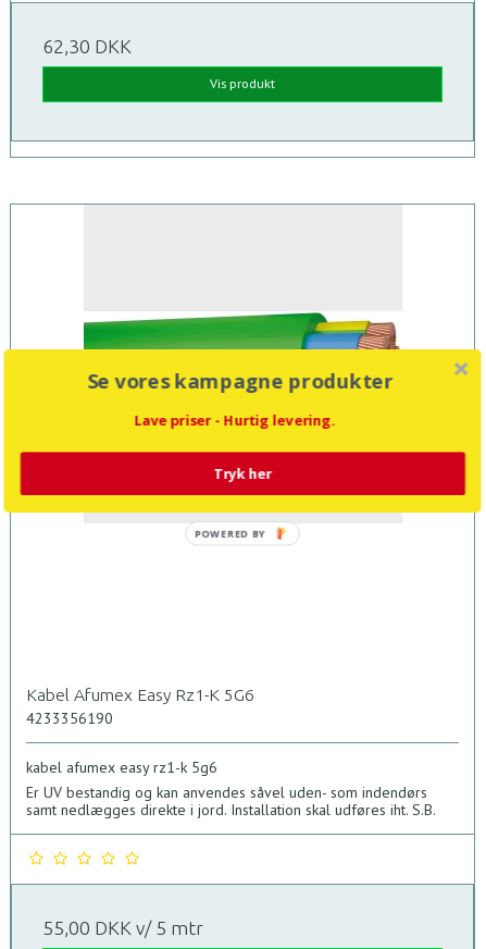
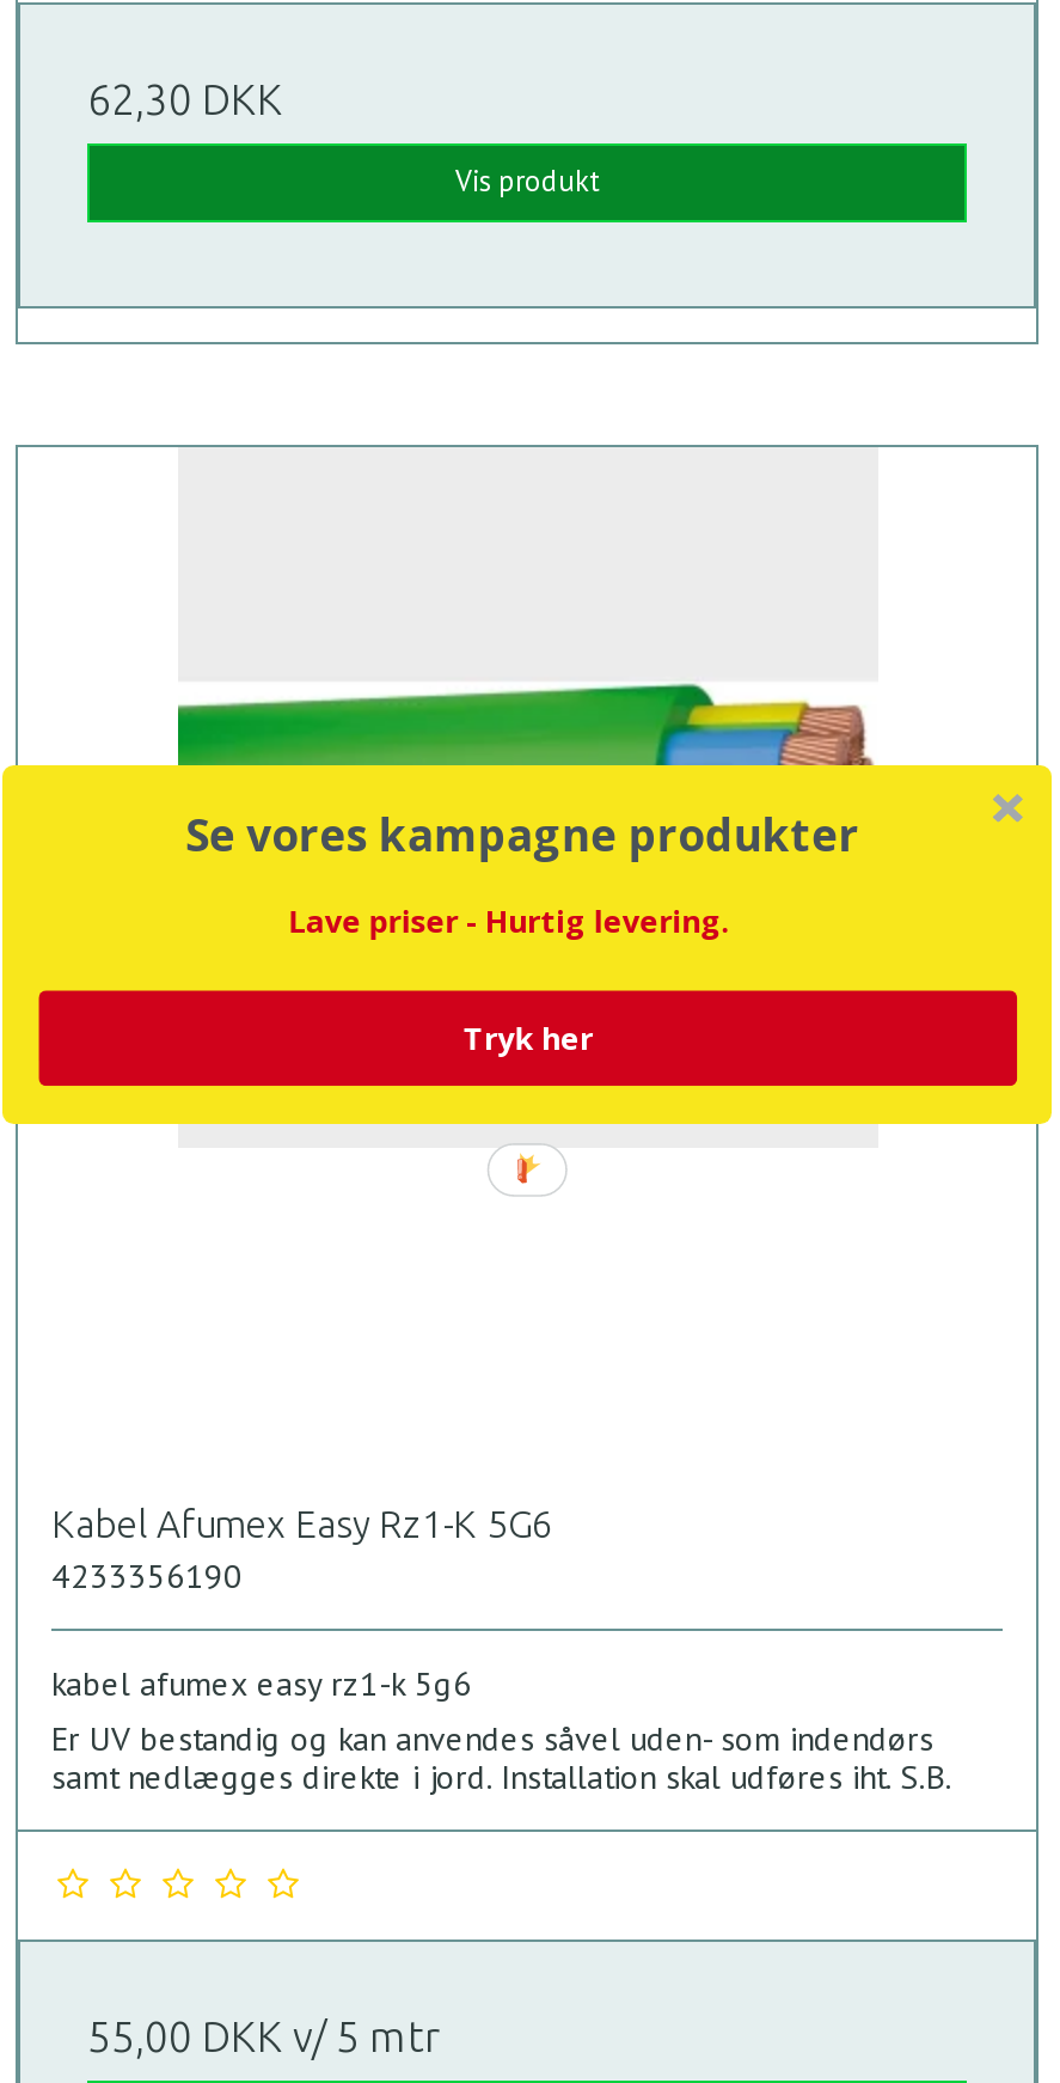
[195,527,266,540] POWERED BY -> none

